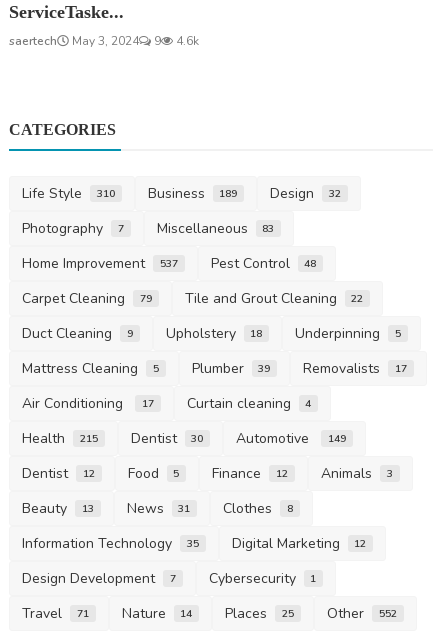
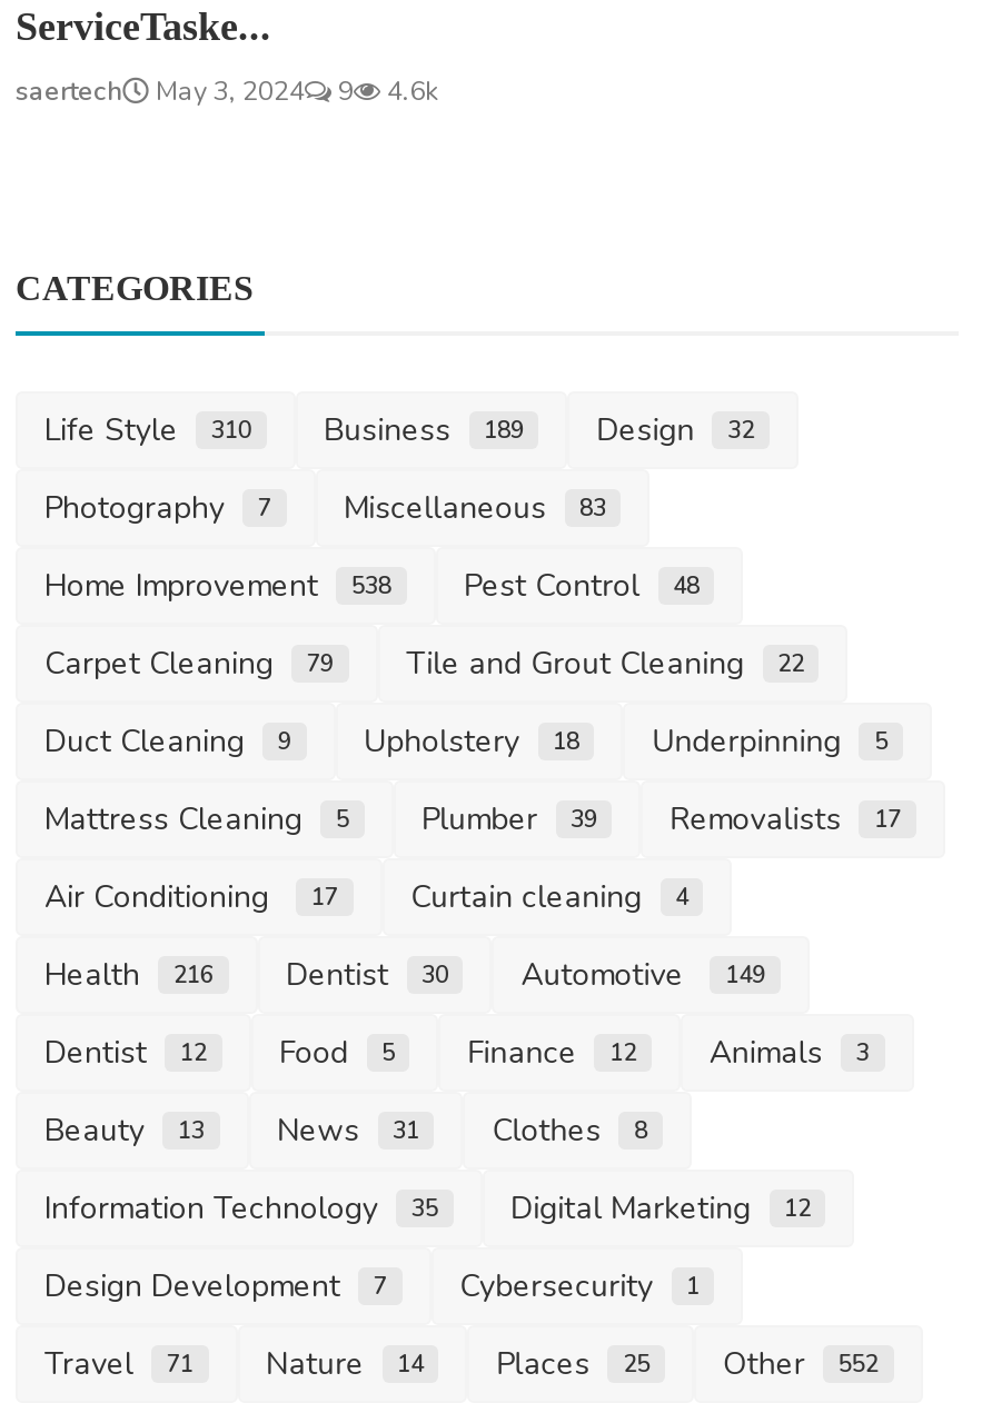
[22,254,178,273] Home Improvement 537 -> [44,565,391,607] Home Improvement 538
[22,429,346,448] Health 215 Dentist 30 Automotive 149 -> [44,954,765,996] Health 216 Dentist 30 Automotive 149

